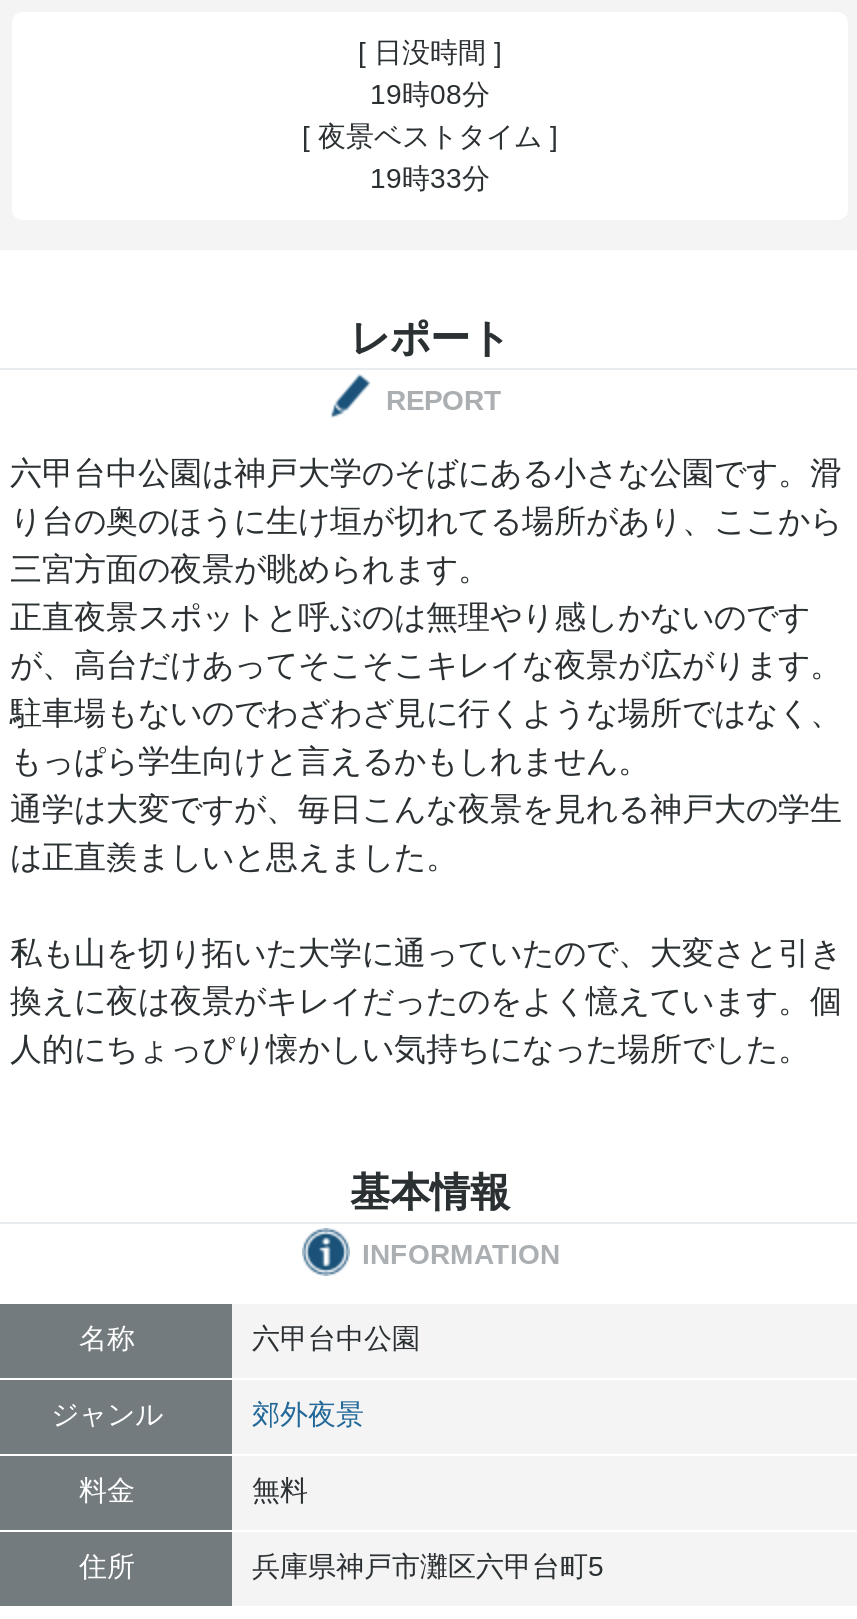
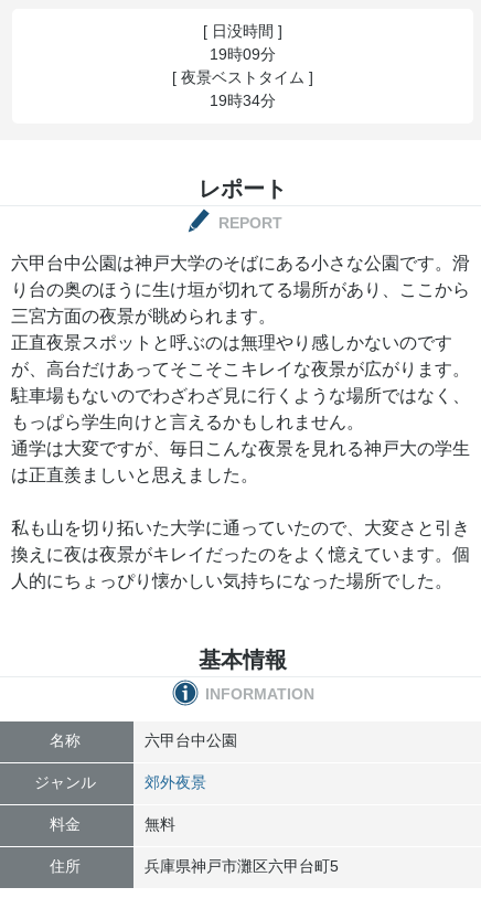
[370,78,490,110] 19時08分 -> [210,45,276,63] 19時09分
[370,162,490,194] 19時33分 -> [210,92,276,109] 19時34分

